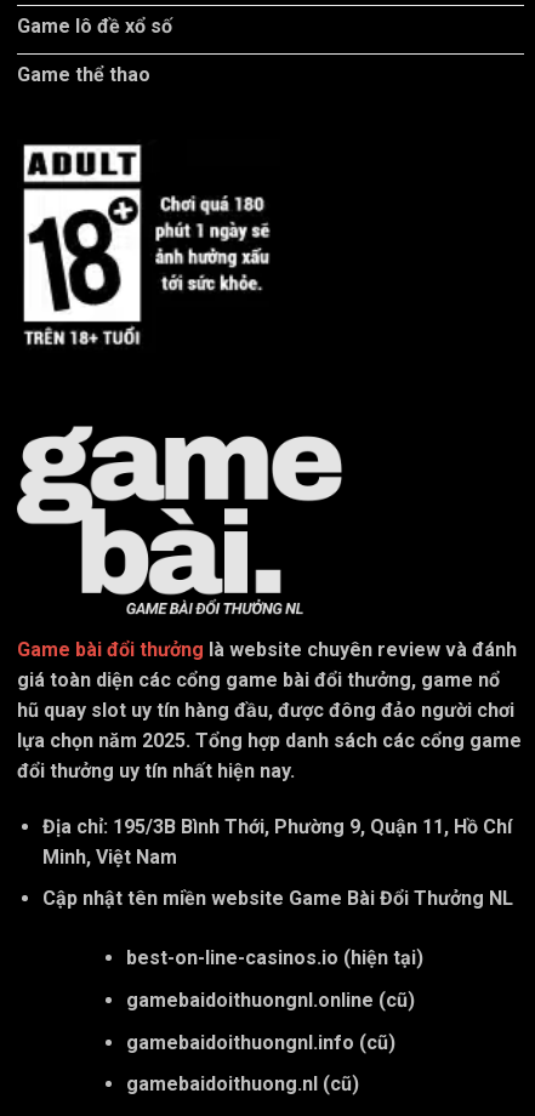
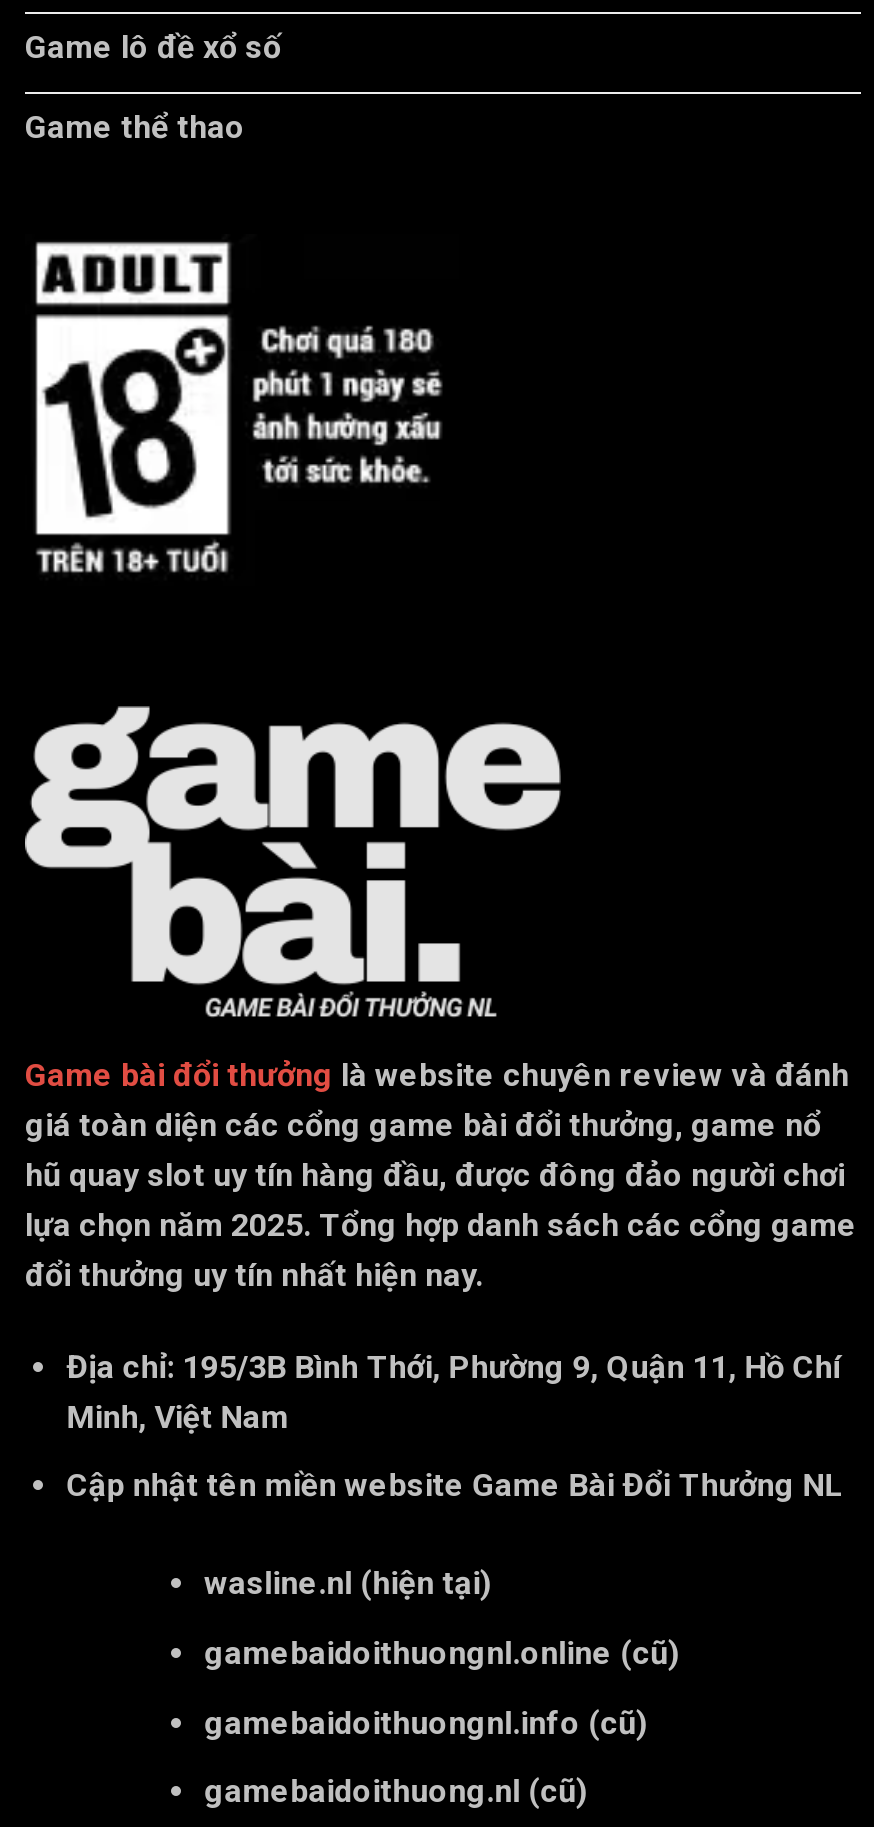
[126,947,423,970] best-on-line-casinos.io (hiện tại) -> [204,1565,492,1603] wasline.nl (hiện tại)

